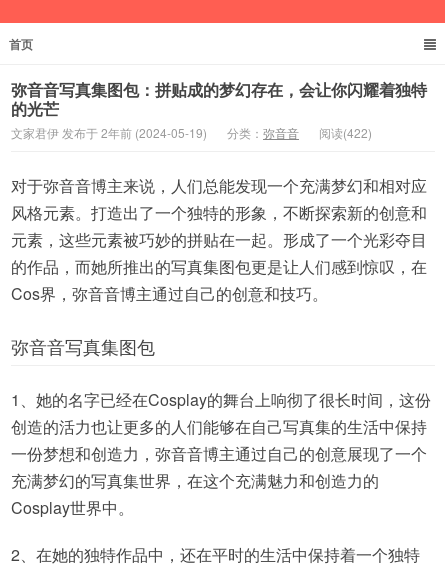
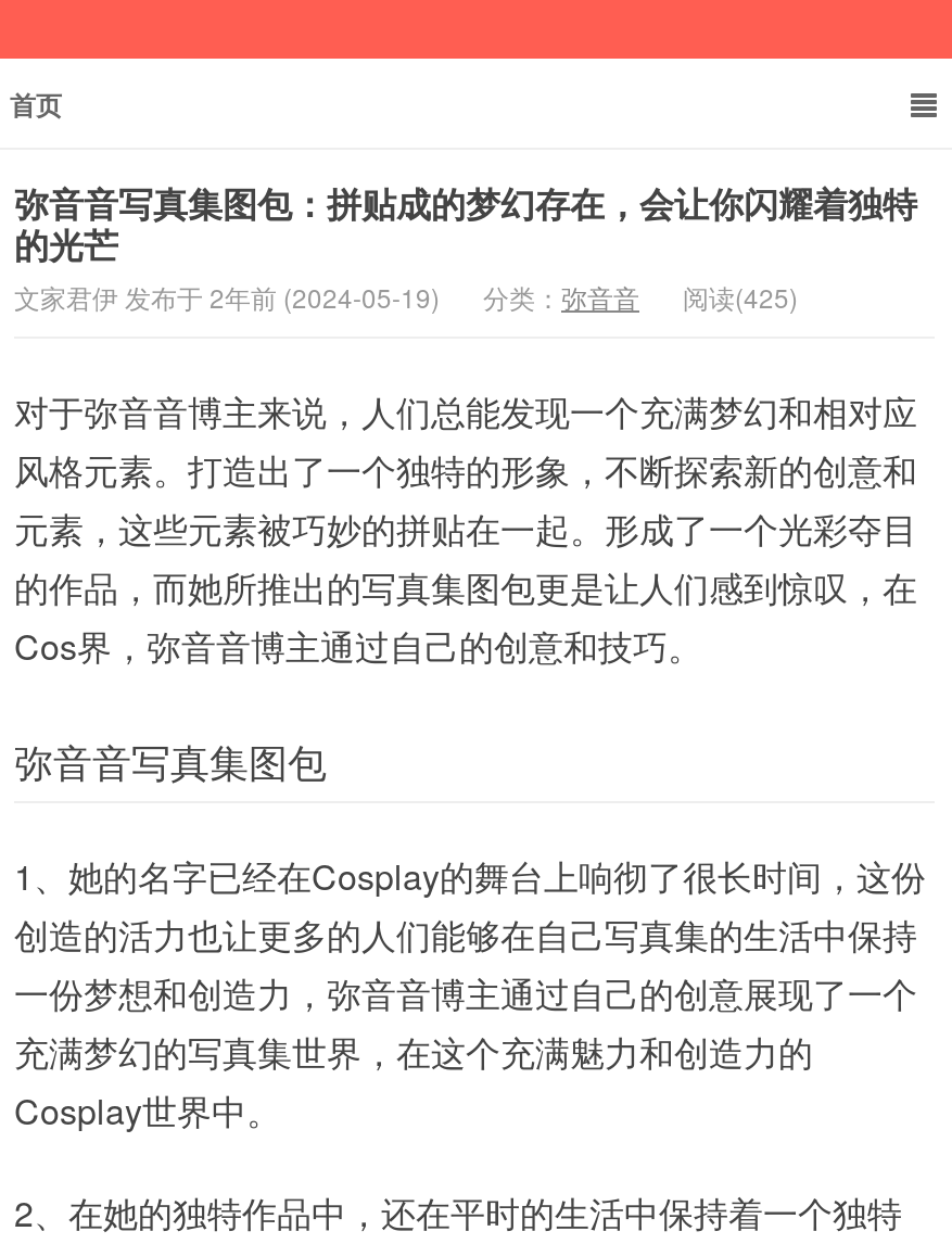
[11,124,372,141] 文家君伊 发布于 2年前 (2024-05-19) 分类：弥音音 阅读(422) -> [14,278,798,315] 文家君伊 发布于 2年前 (2024-05-19) 分类：弥音音 阅读(425)

